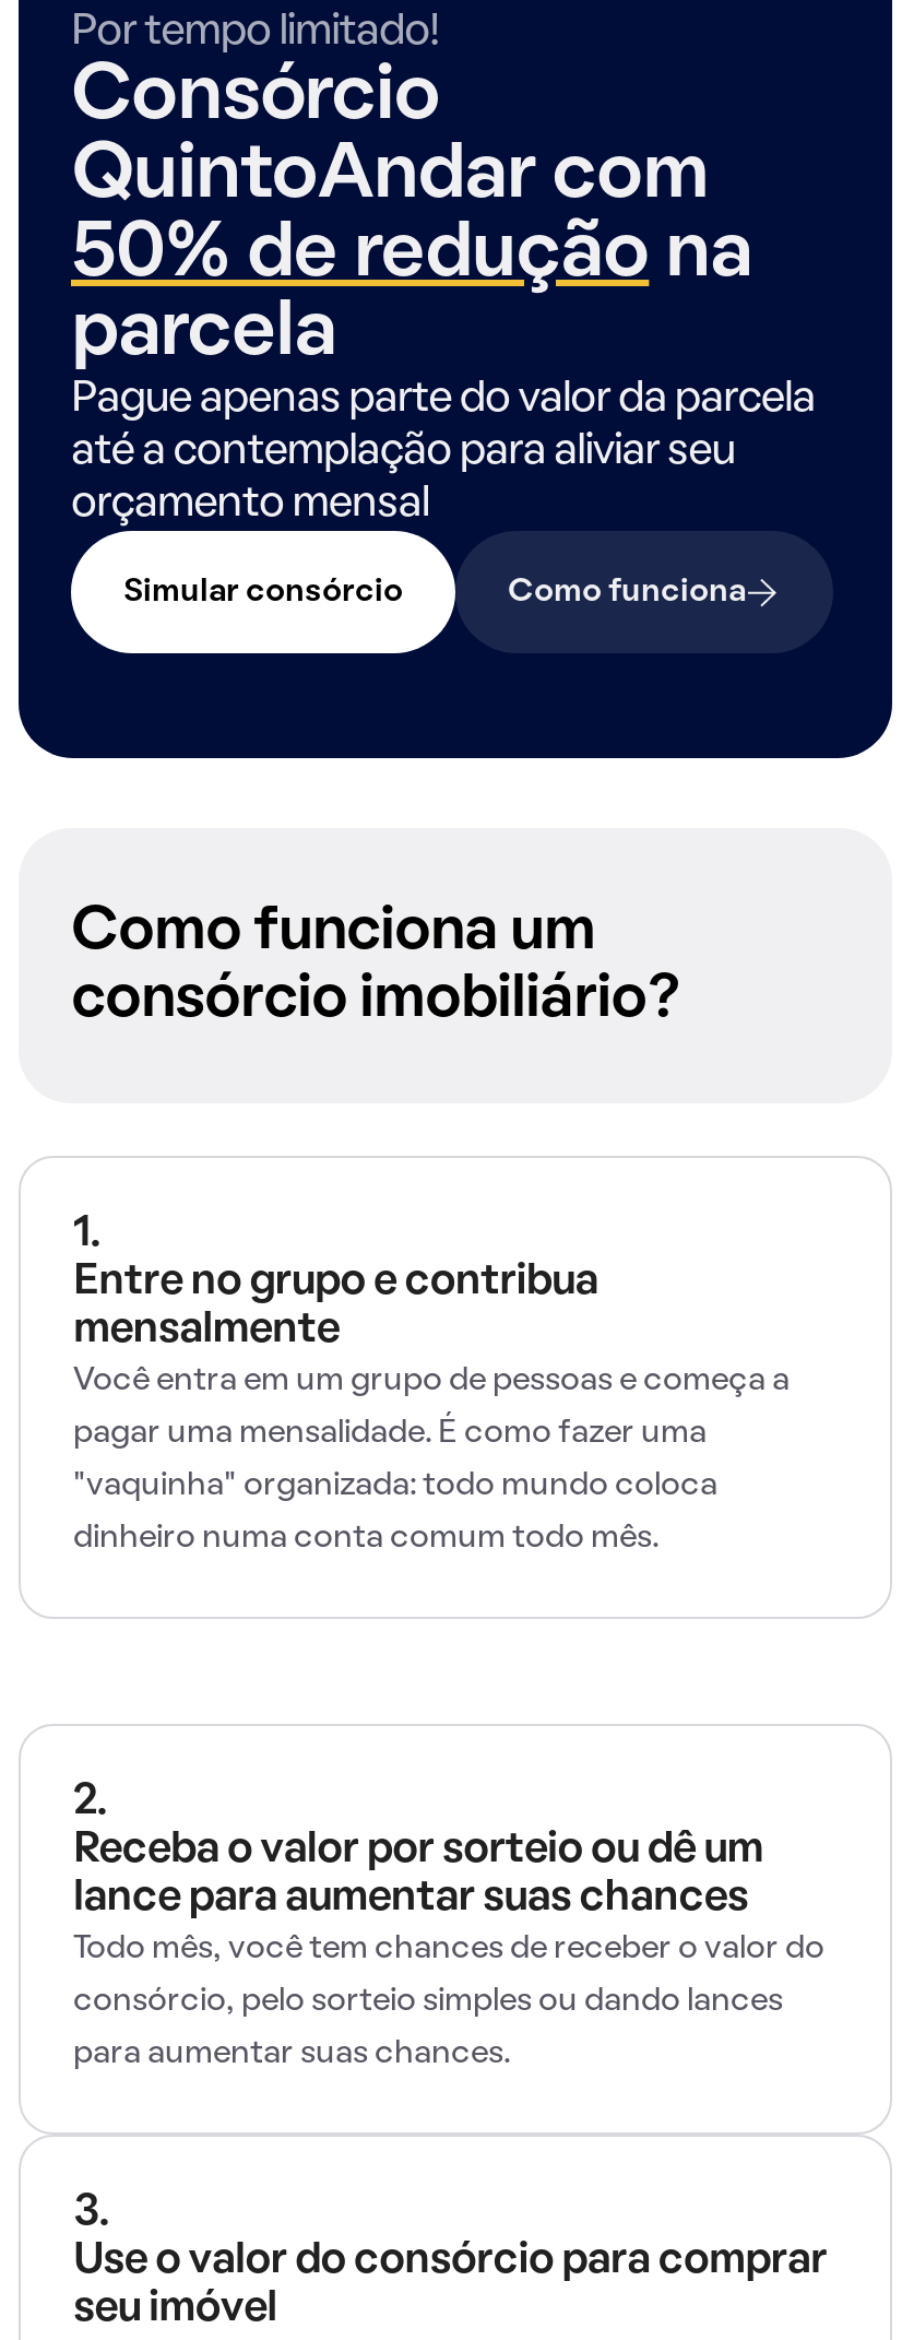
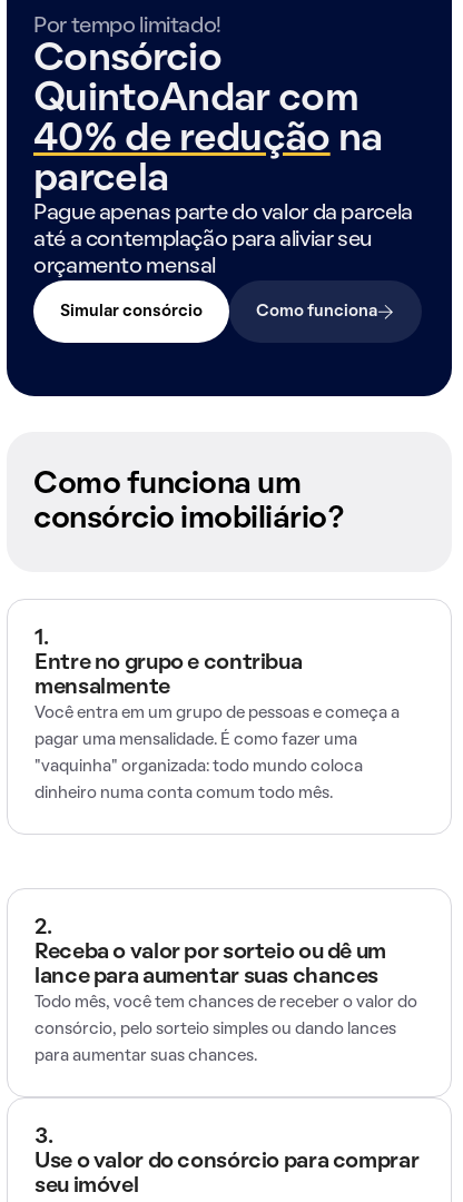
[71,221,752,291] 50% de redução na -> [33,122,383,158] 40% de redução na

